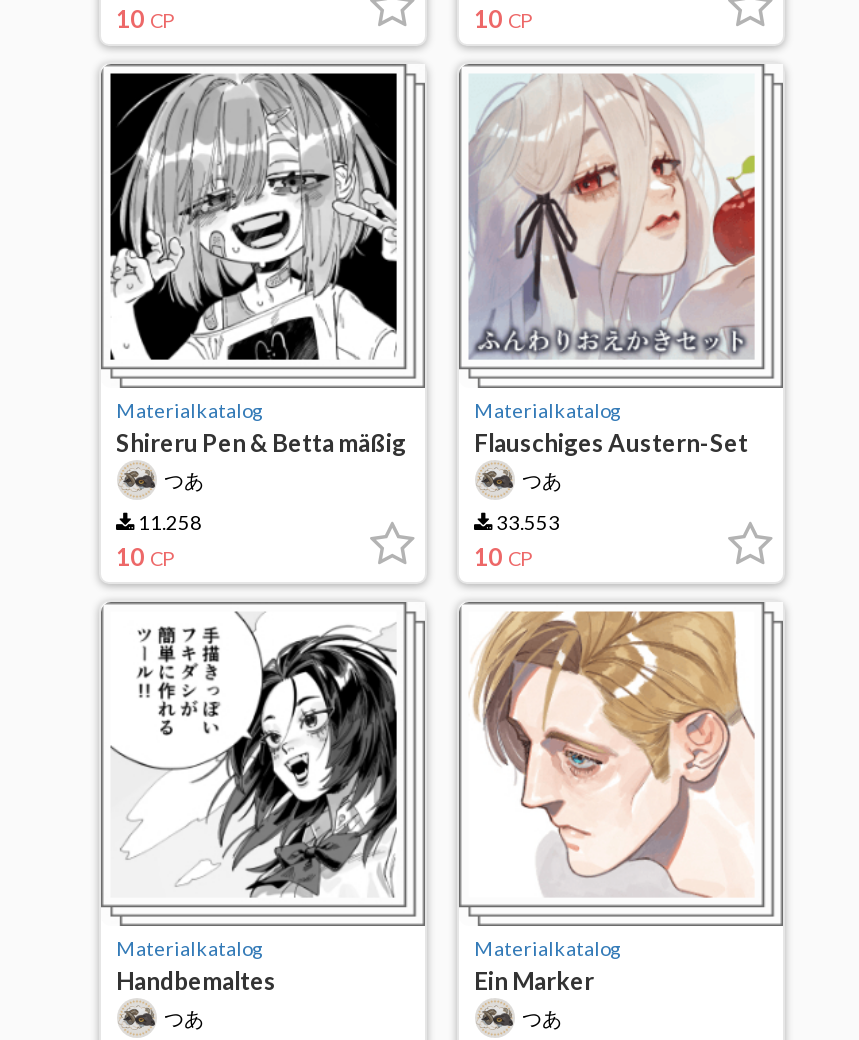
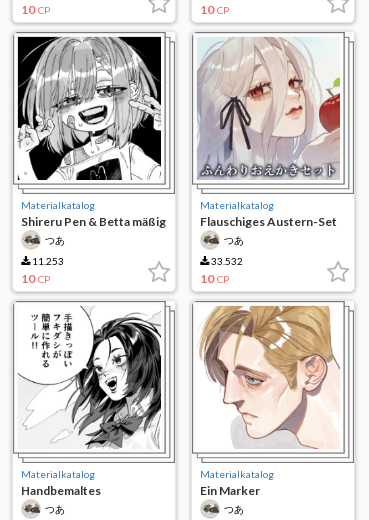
[134,510,202,534] 11.258 -> [29,255,63,267] 11.253
[492,510,560,534] 33.553 -> [208,255,242,267] 33.532

